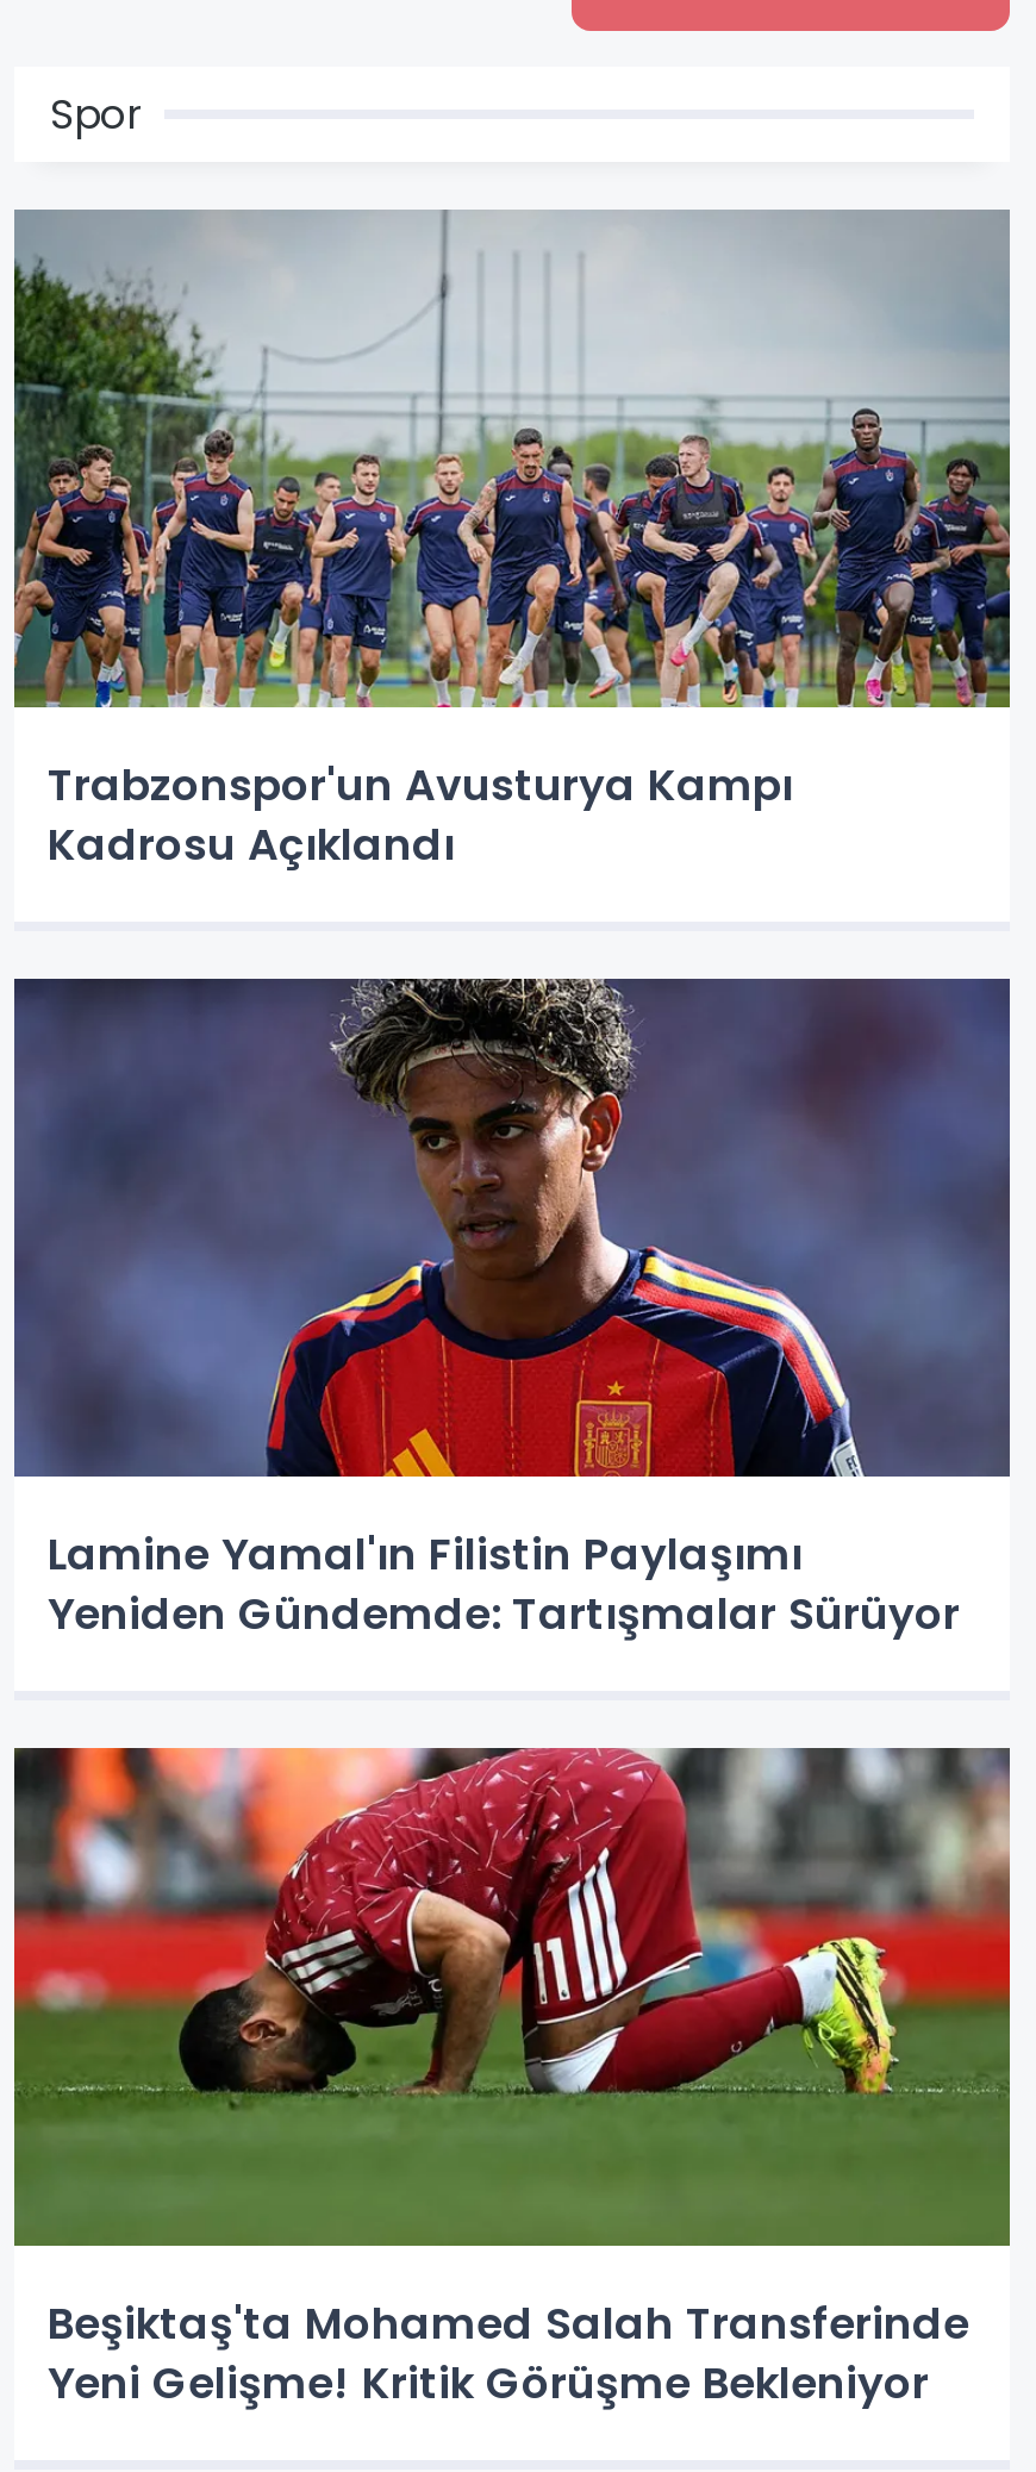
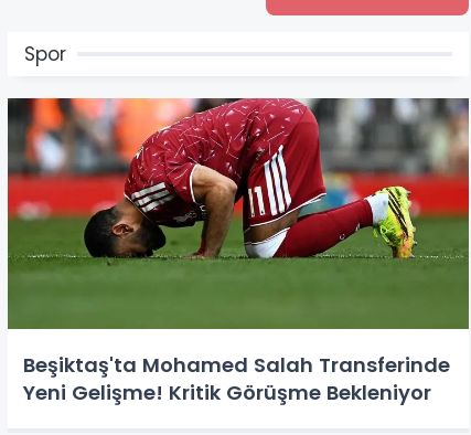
[12,207,1012,874] [image] | Trabzonspor'un Avusturya Kampı | Kadrosu Açıklandı -> none
[12,976,1012,1643] [image] | Lamine Yamal'ın Filistin Paylaşımı | Yeniden Gündemde: Tartışmalar Sürüyor -> none

